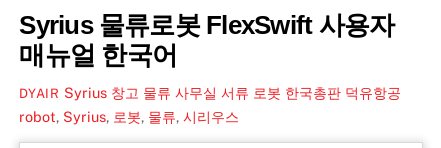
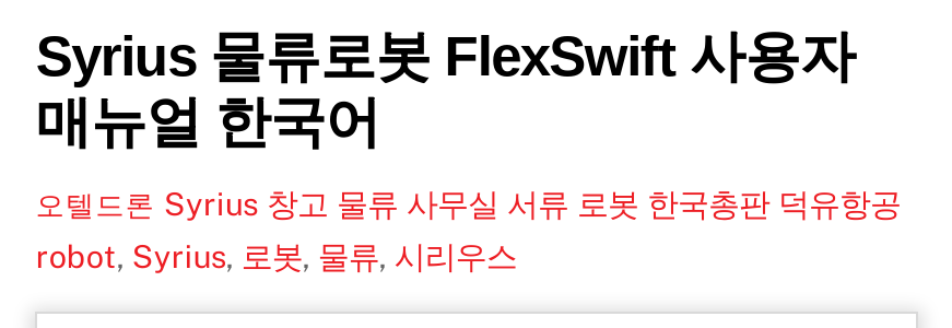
[19,83,401,100] DYAIR Syrius 창고 물류 사무실 서류 로봇 한국총판 덕유항공 -> [36,184,901,221] 오텔드론 Syrius 창고 물류 사무실 서류 로봇 한국총판 덕유항공

